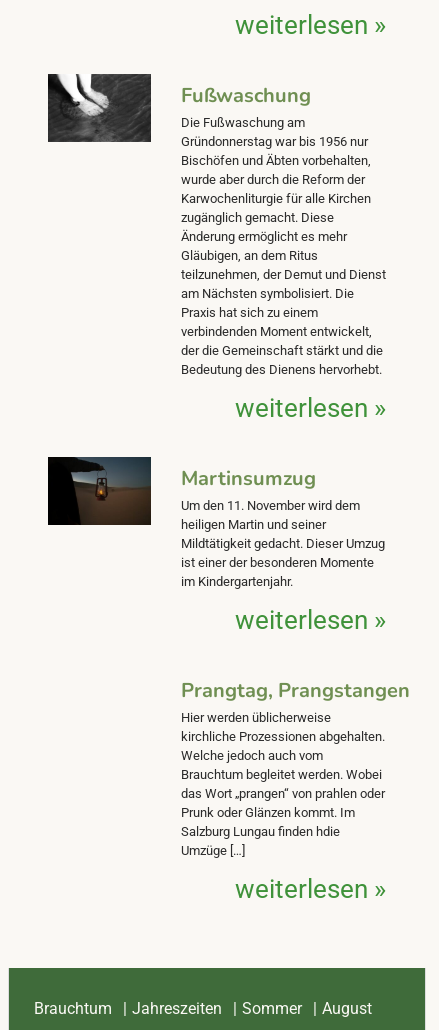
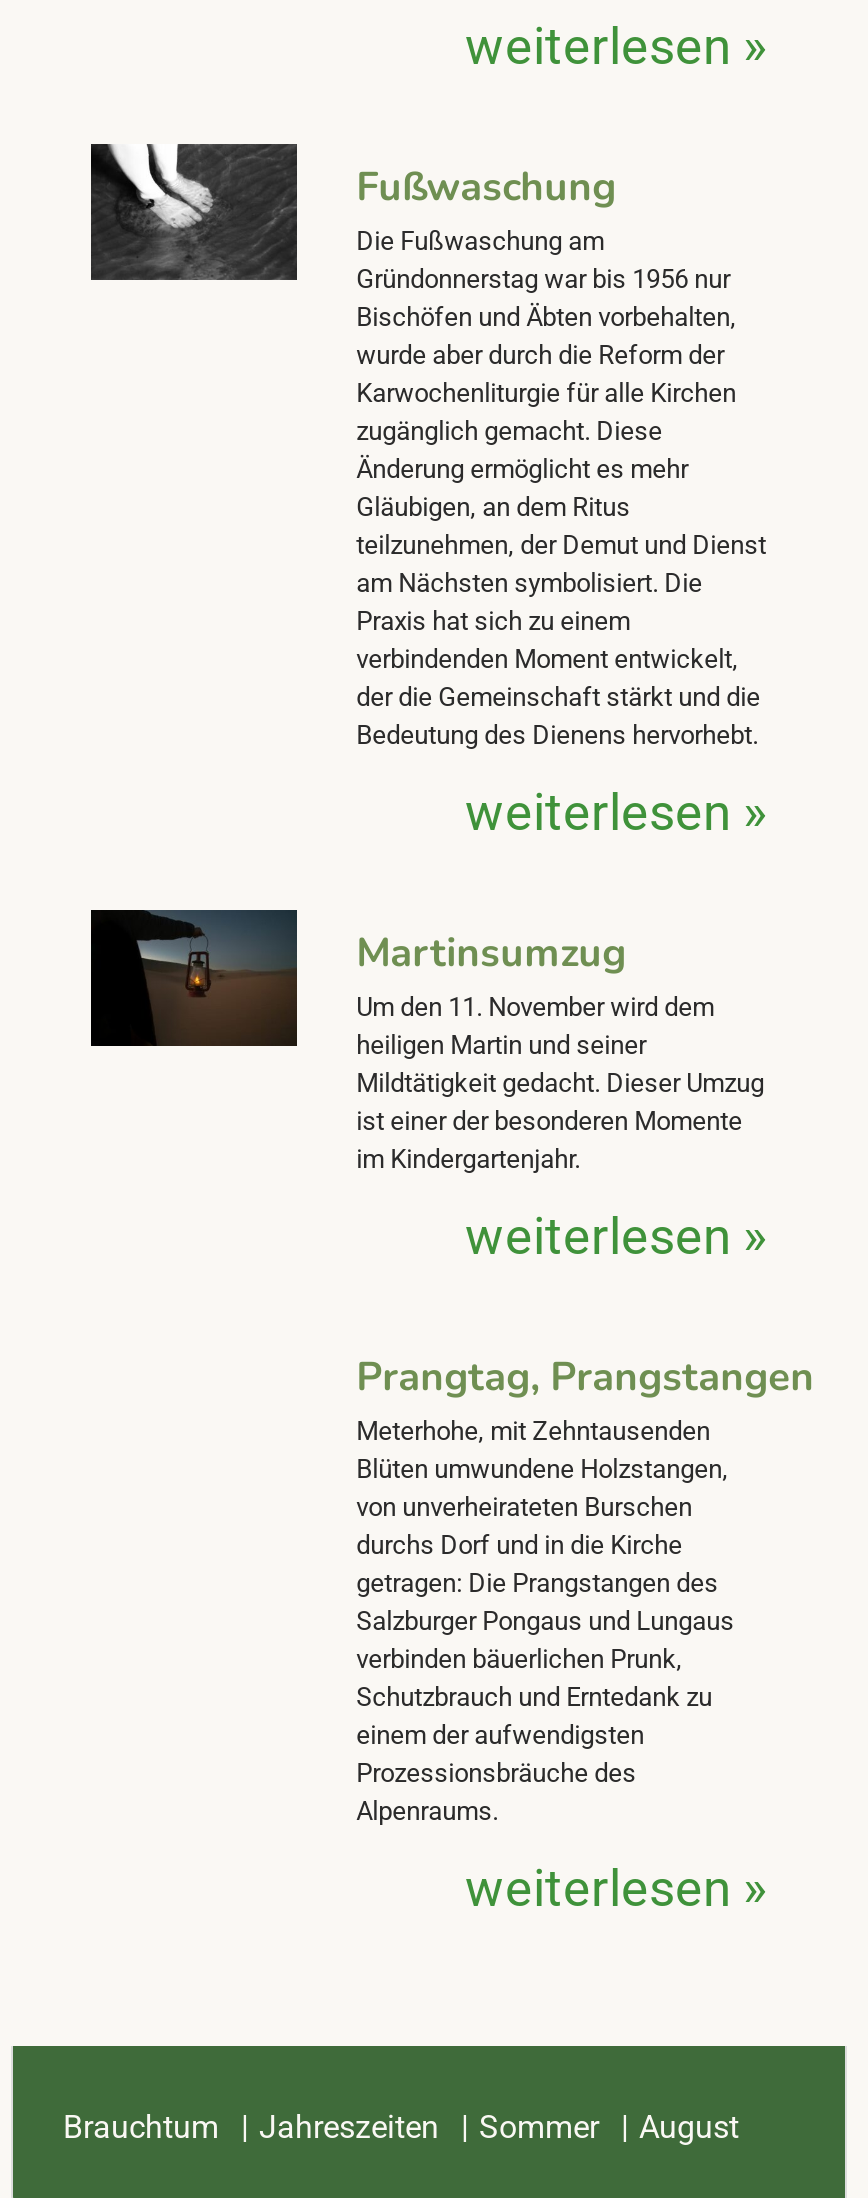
[181,710,385,858] Hier werden üblicherweise | kirchliche Prozessionen abgehalten. | Welche jedoch auch vom | Brauchtum begleitet werden. Wobei | das Wort „prangen“ von prahlen oder | Prunk oder Glänzen kommt. Im | Salzburg Lungau finden hdie | Umzüge […] -> [356,1416,734,1826] Meterhohe, mit Zehntausenden | Blüten umwundene Holzstangen, | von unverheirateten Burschen | durchs Dorf und in die Kirche | getragen: Die Prangstangen des | Salzburger Pongaus und Lungaus | verbinden bäuerlichen Prunk, | Schutzbrauch und Erntedank zu | einem der aufwendigsten | Prozessionsbräuche des | Alpenraums.

